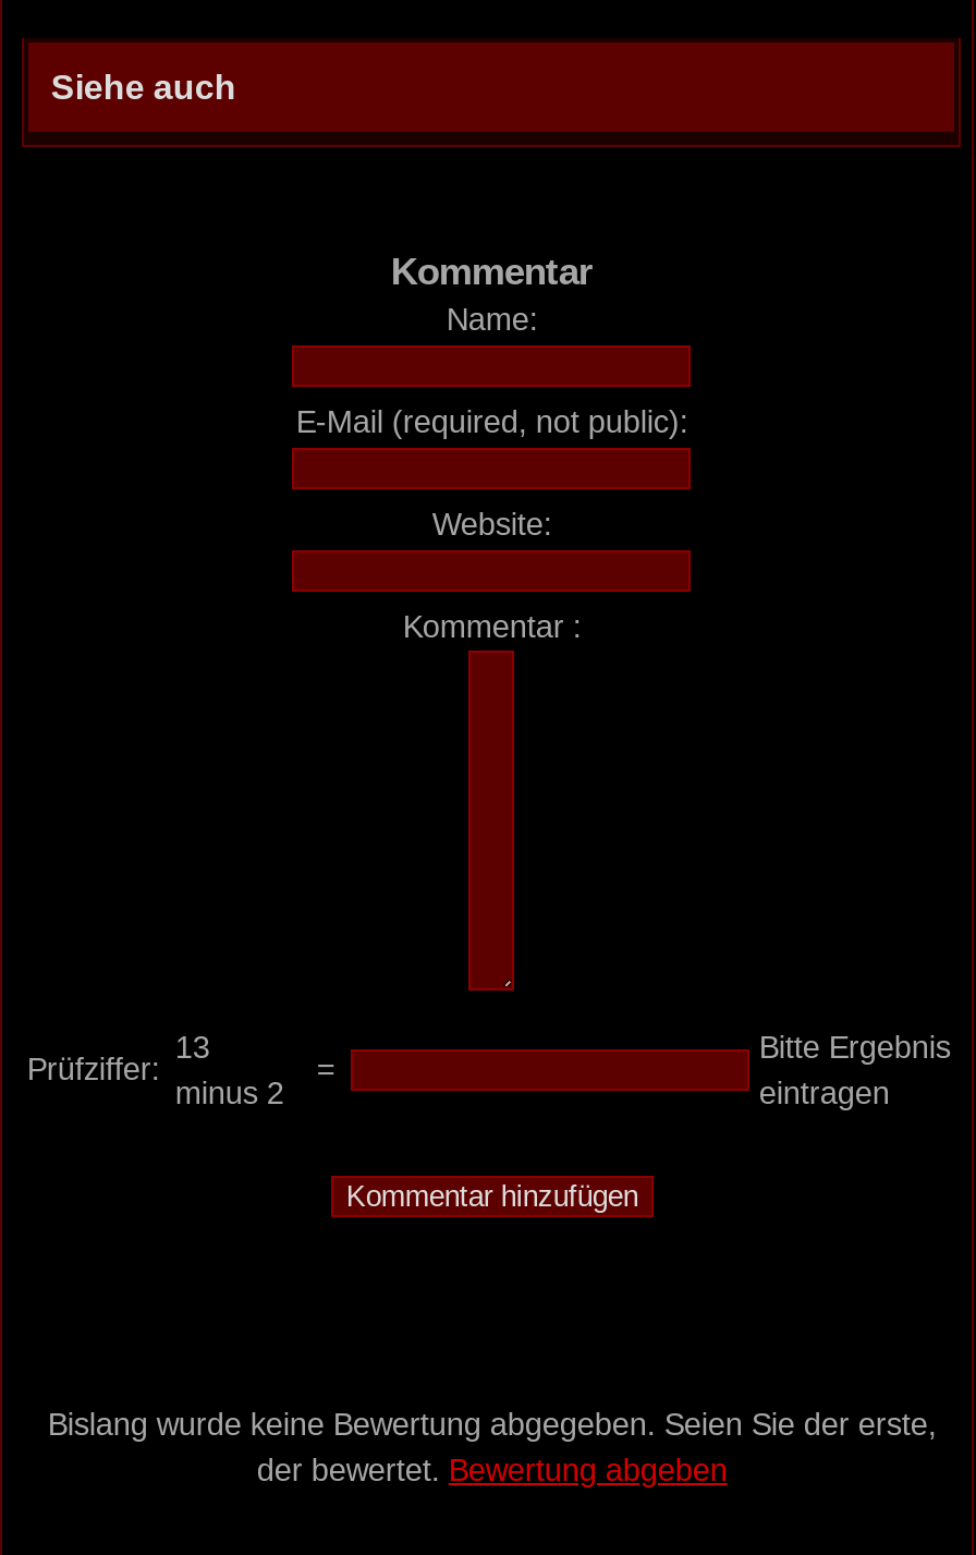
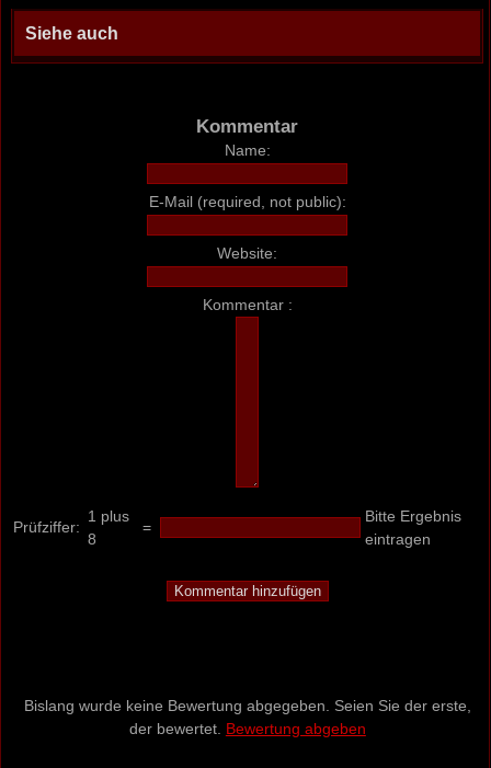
[175,1030,284,1110] 13 | minus 2 -> [88,507,130,548] 1 plus | 8

